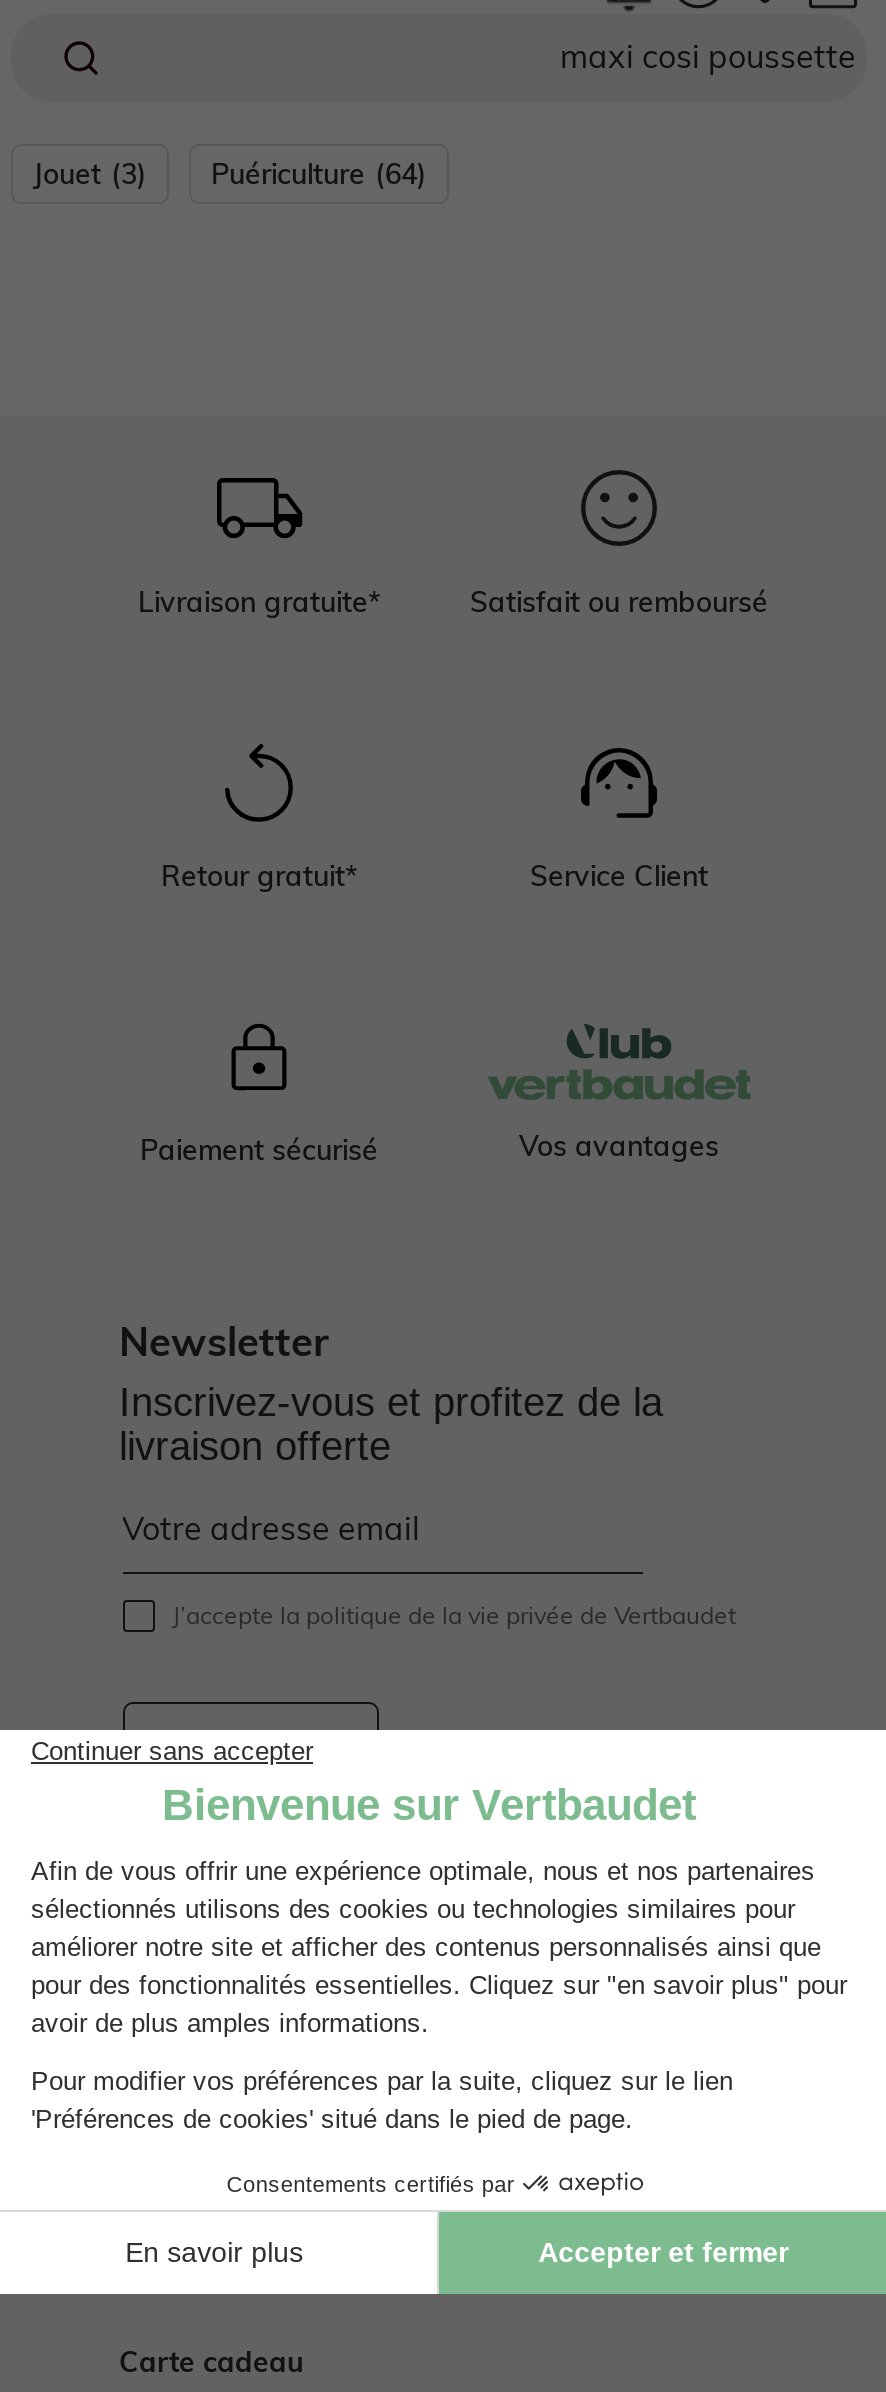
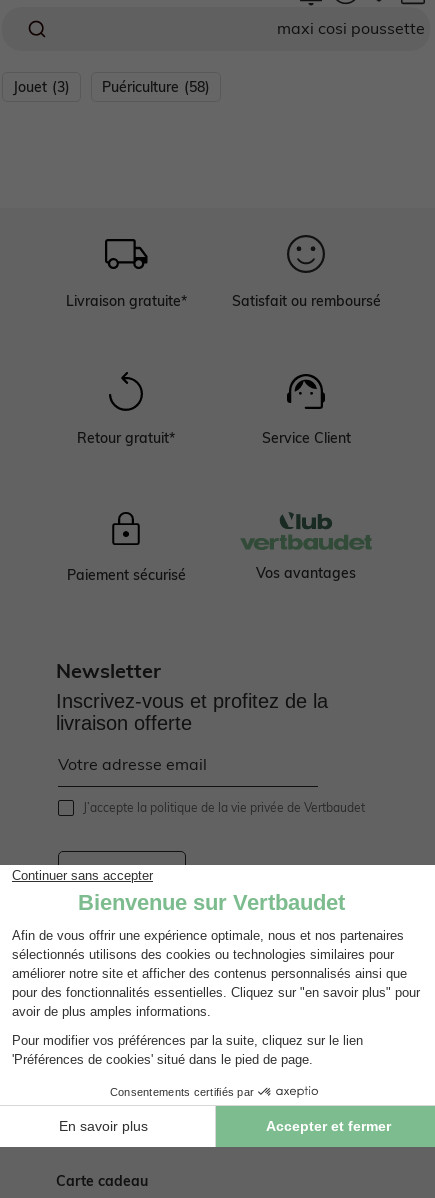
[211,162,427,190] Puériculture (64) -> [102,81,210,95] Puériculture (58)

